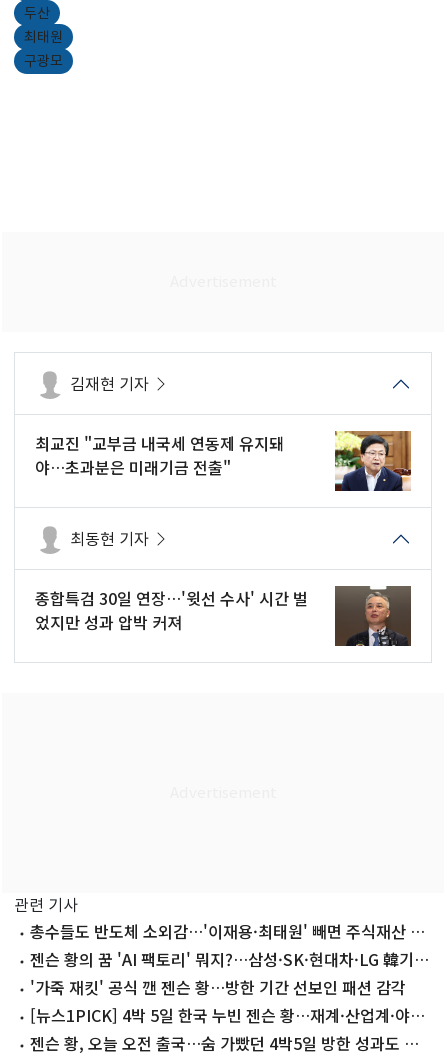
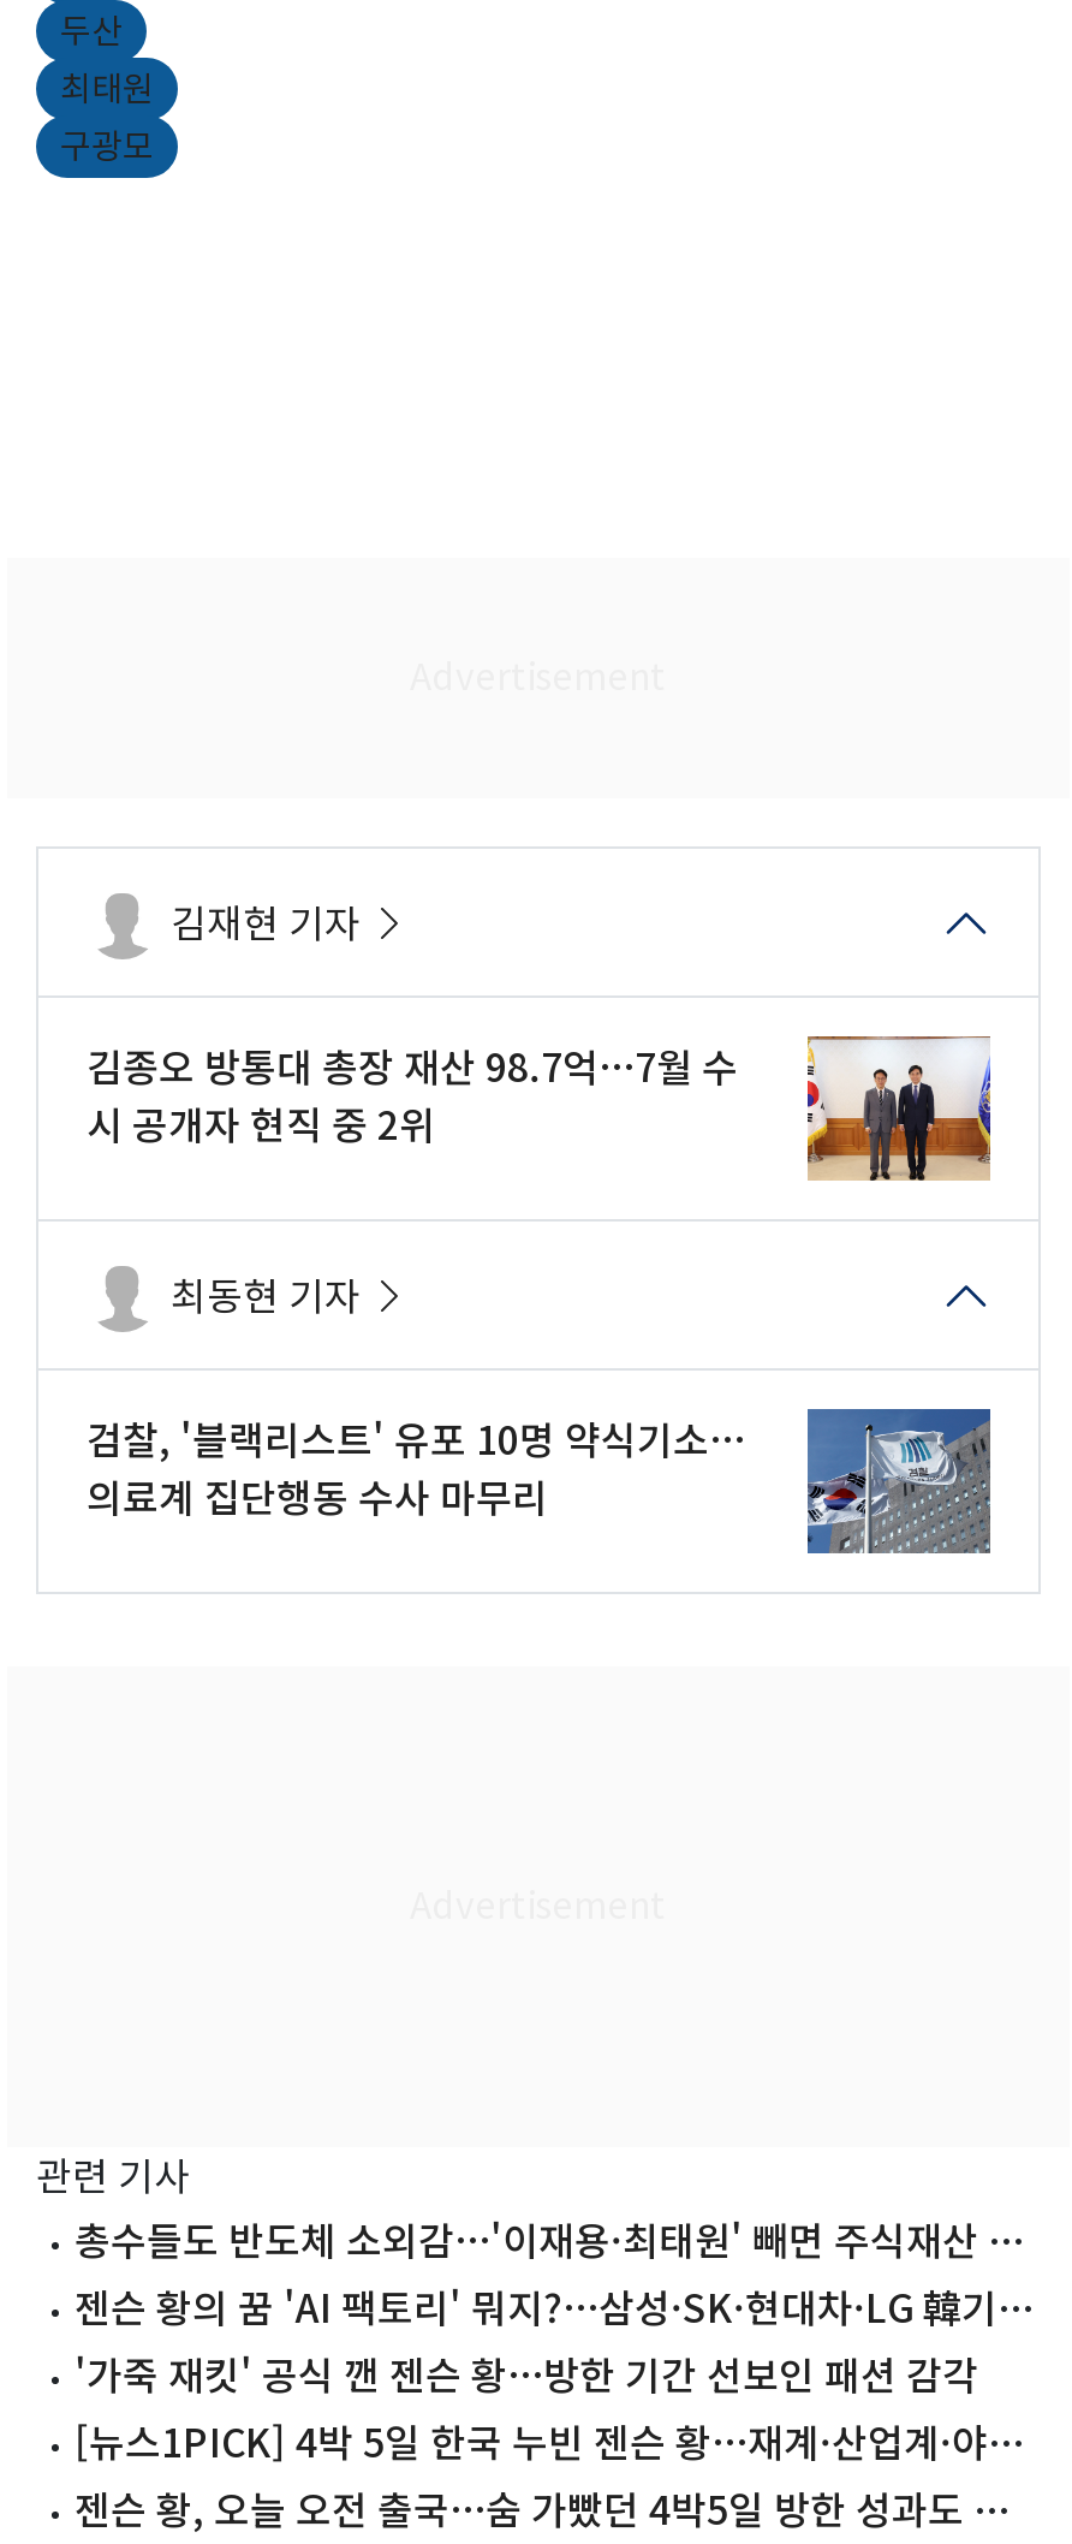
[35,431,284,479] 최교진 "교부금 내국세 연동제 유지돼 | 야…초과분은 미래기금 전출" -> [87,1037,738,1152] 김종오 방통대 총장 재산 98.7억…7월 수 | 시 공개자 현직 중 2위
[334,431,412,492] [image] -> [805,1034,993,1183] [image]
[35,585,412,647] [image] | 종합특검 30일 연장…'윗선 수사' 시간 벌 | 었지만 성과 압박 커져 -> [87,1407,993,1556] [image] | 검찰, '블랙리스트' 유포 10명 약식기소… | 의료계 집단행동 수사 마무리

